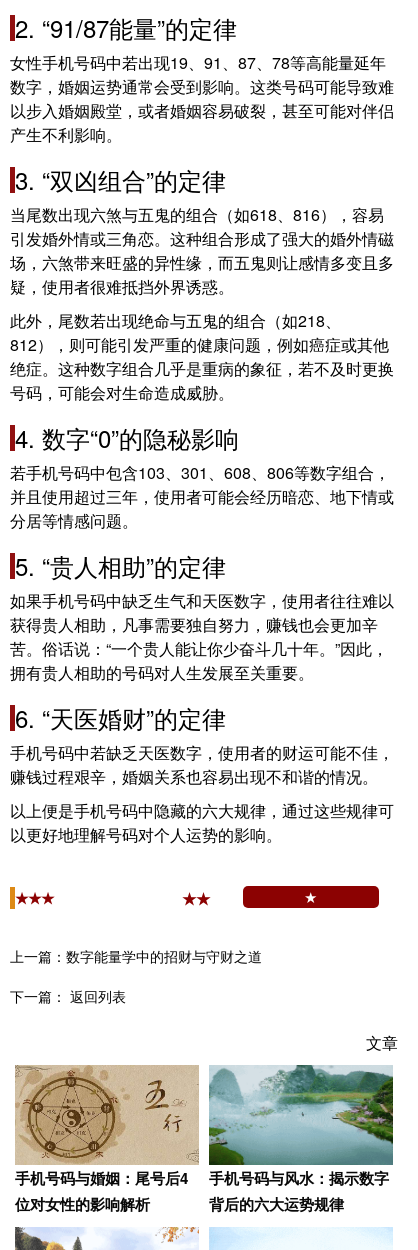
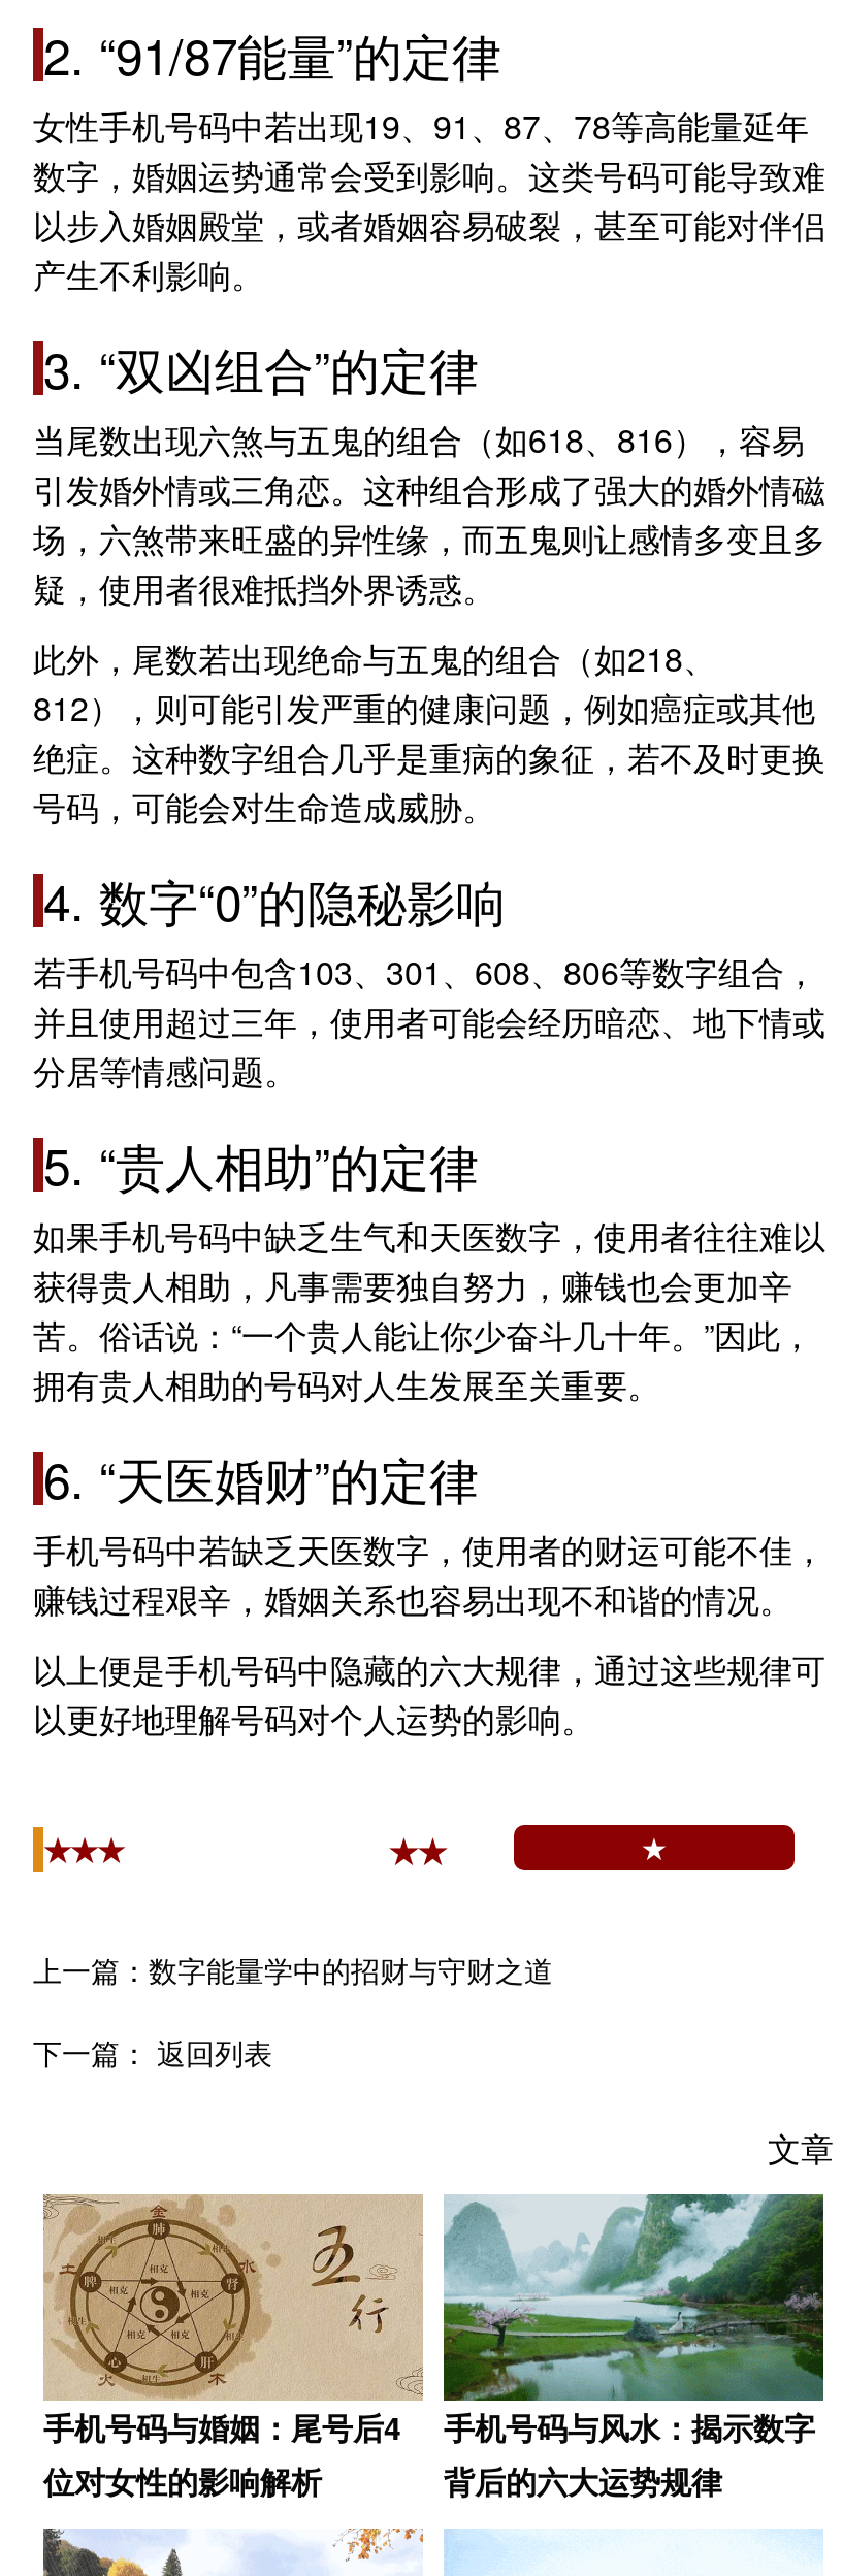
[208,1064,394,1165] [image] -> [444,2192,825,2401] [image]

